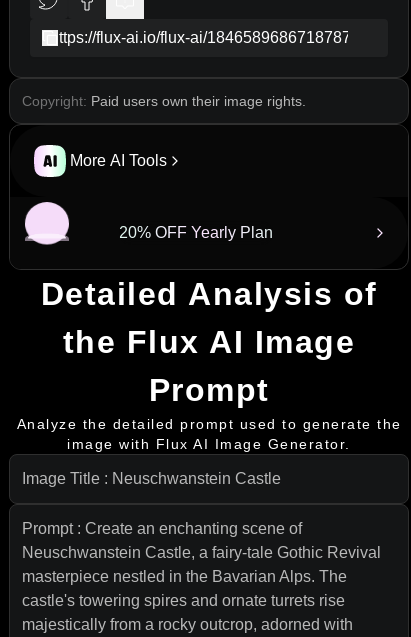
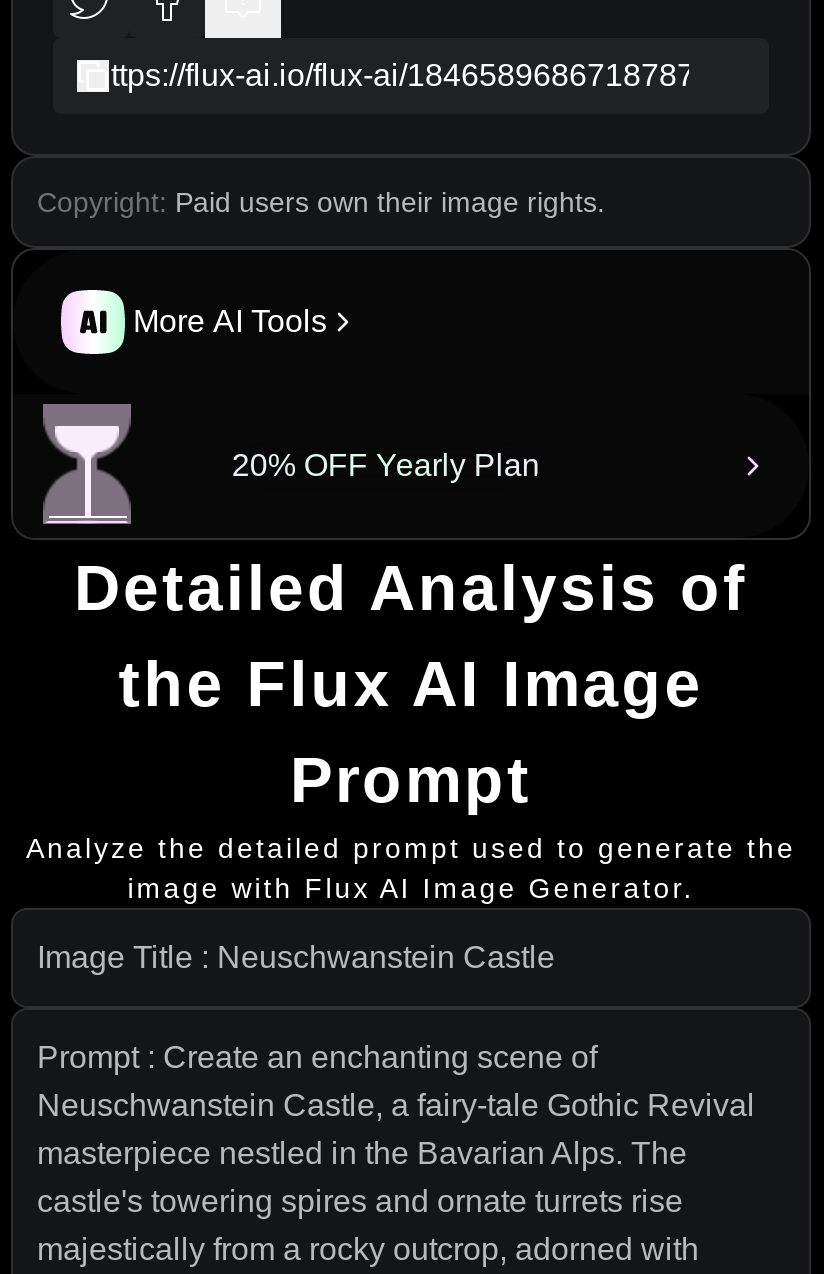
[24,202,70,262] [image] -> [41,402,133,526] [image]

